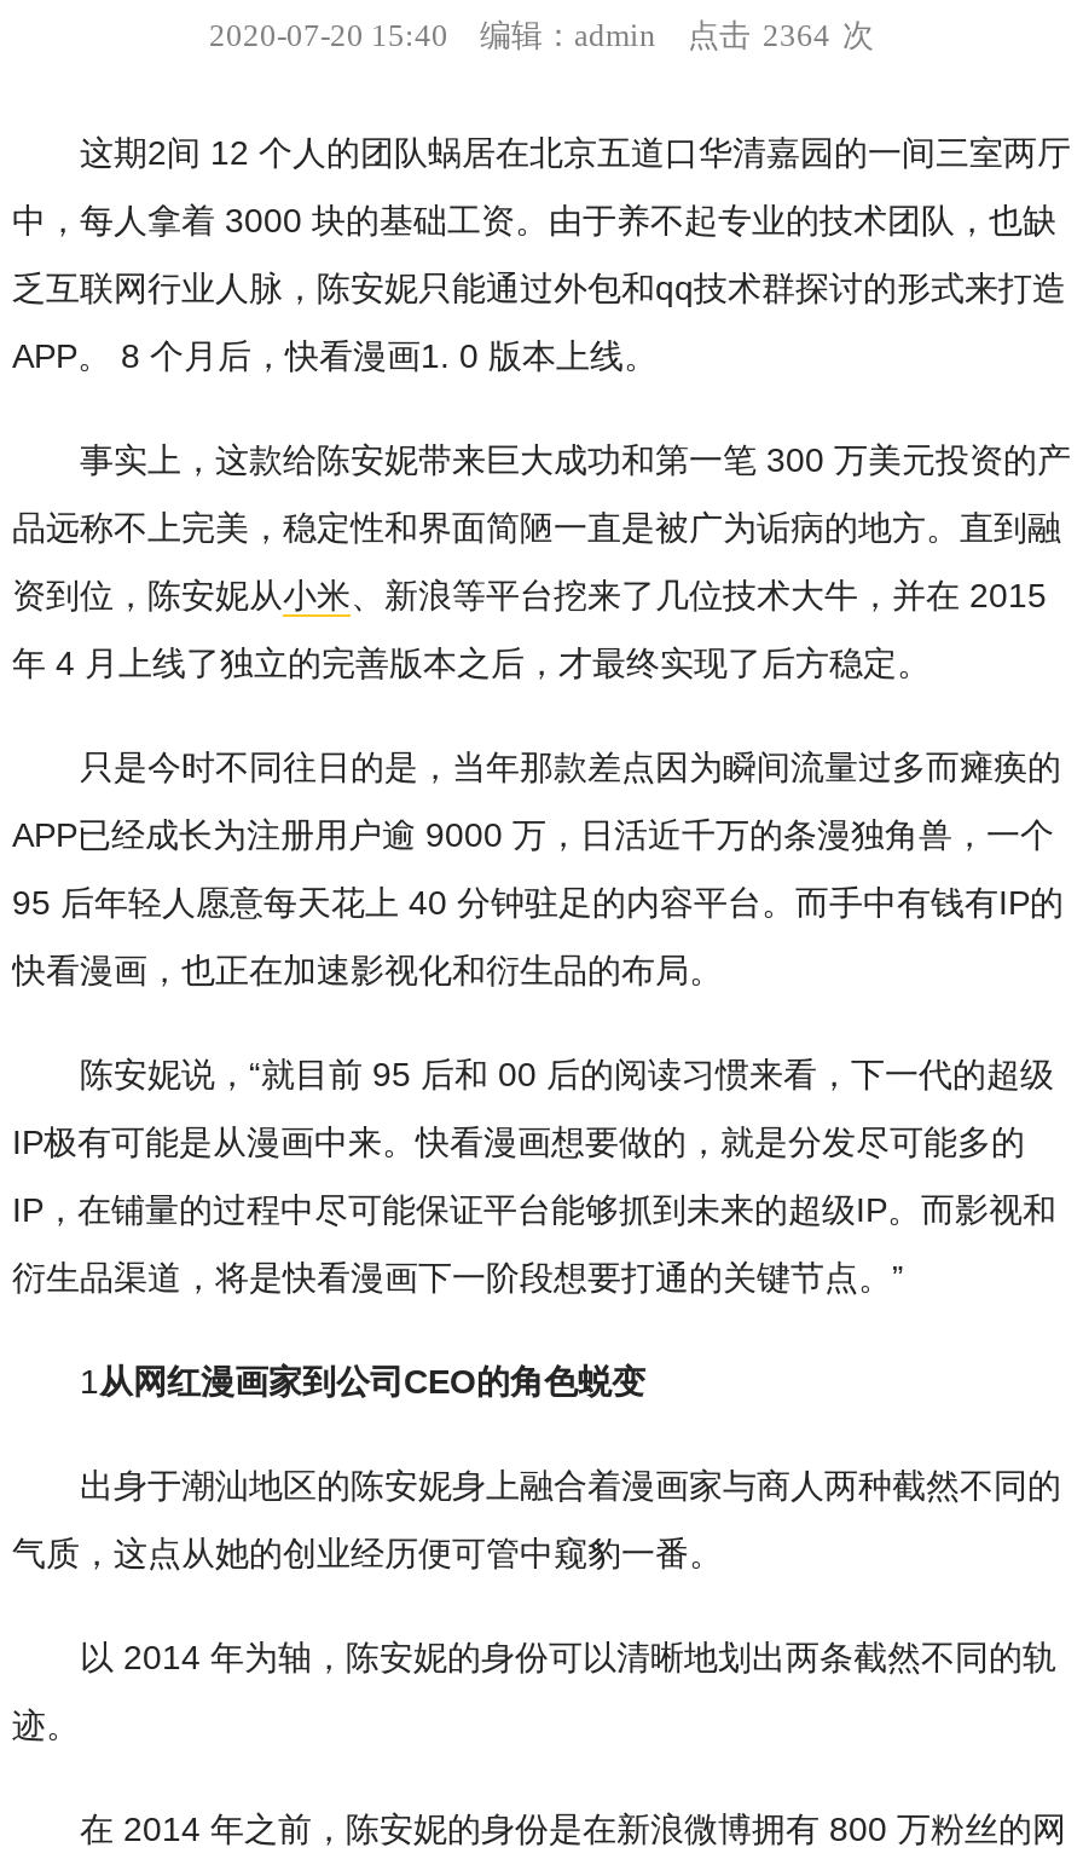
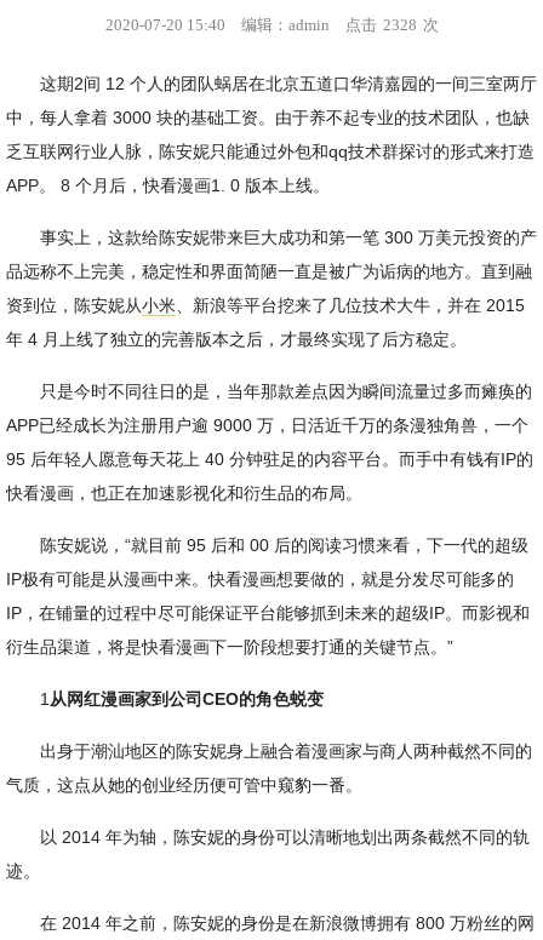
[209,17,874,53] 2020-07-20 15:40 编辑：admin 点击 2364 次 -> [105,16,438,34] 2020-07-20 15:40 编辑：admin 点击 2328 次

